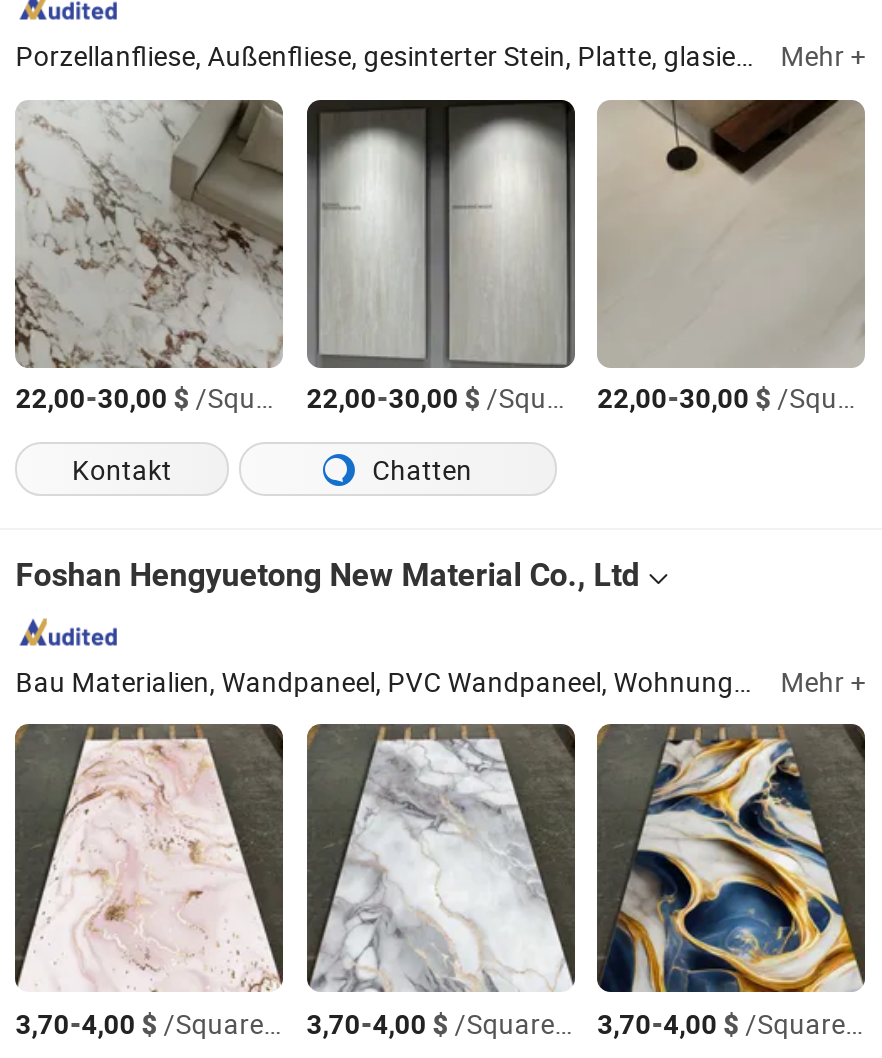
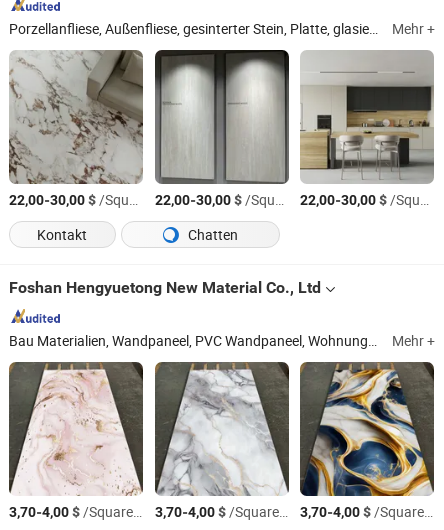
[599,100,863,366] [image] -> [301,51,433,182] [image]

